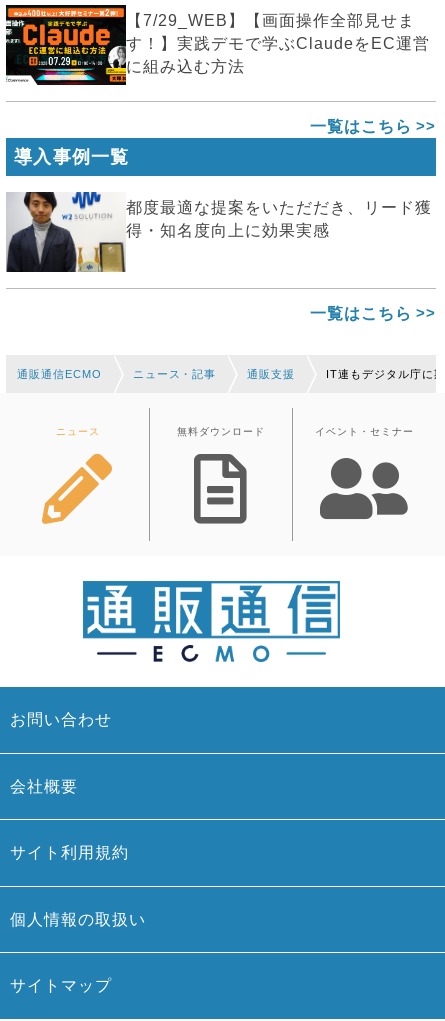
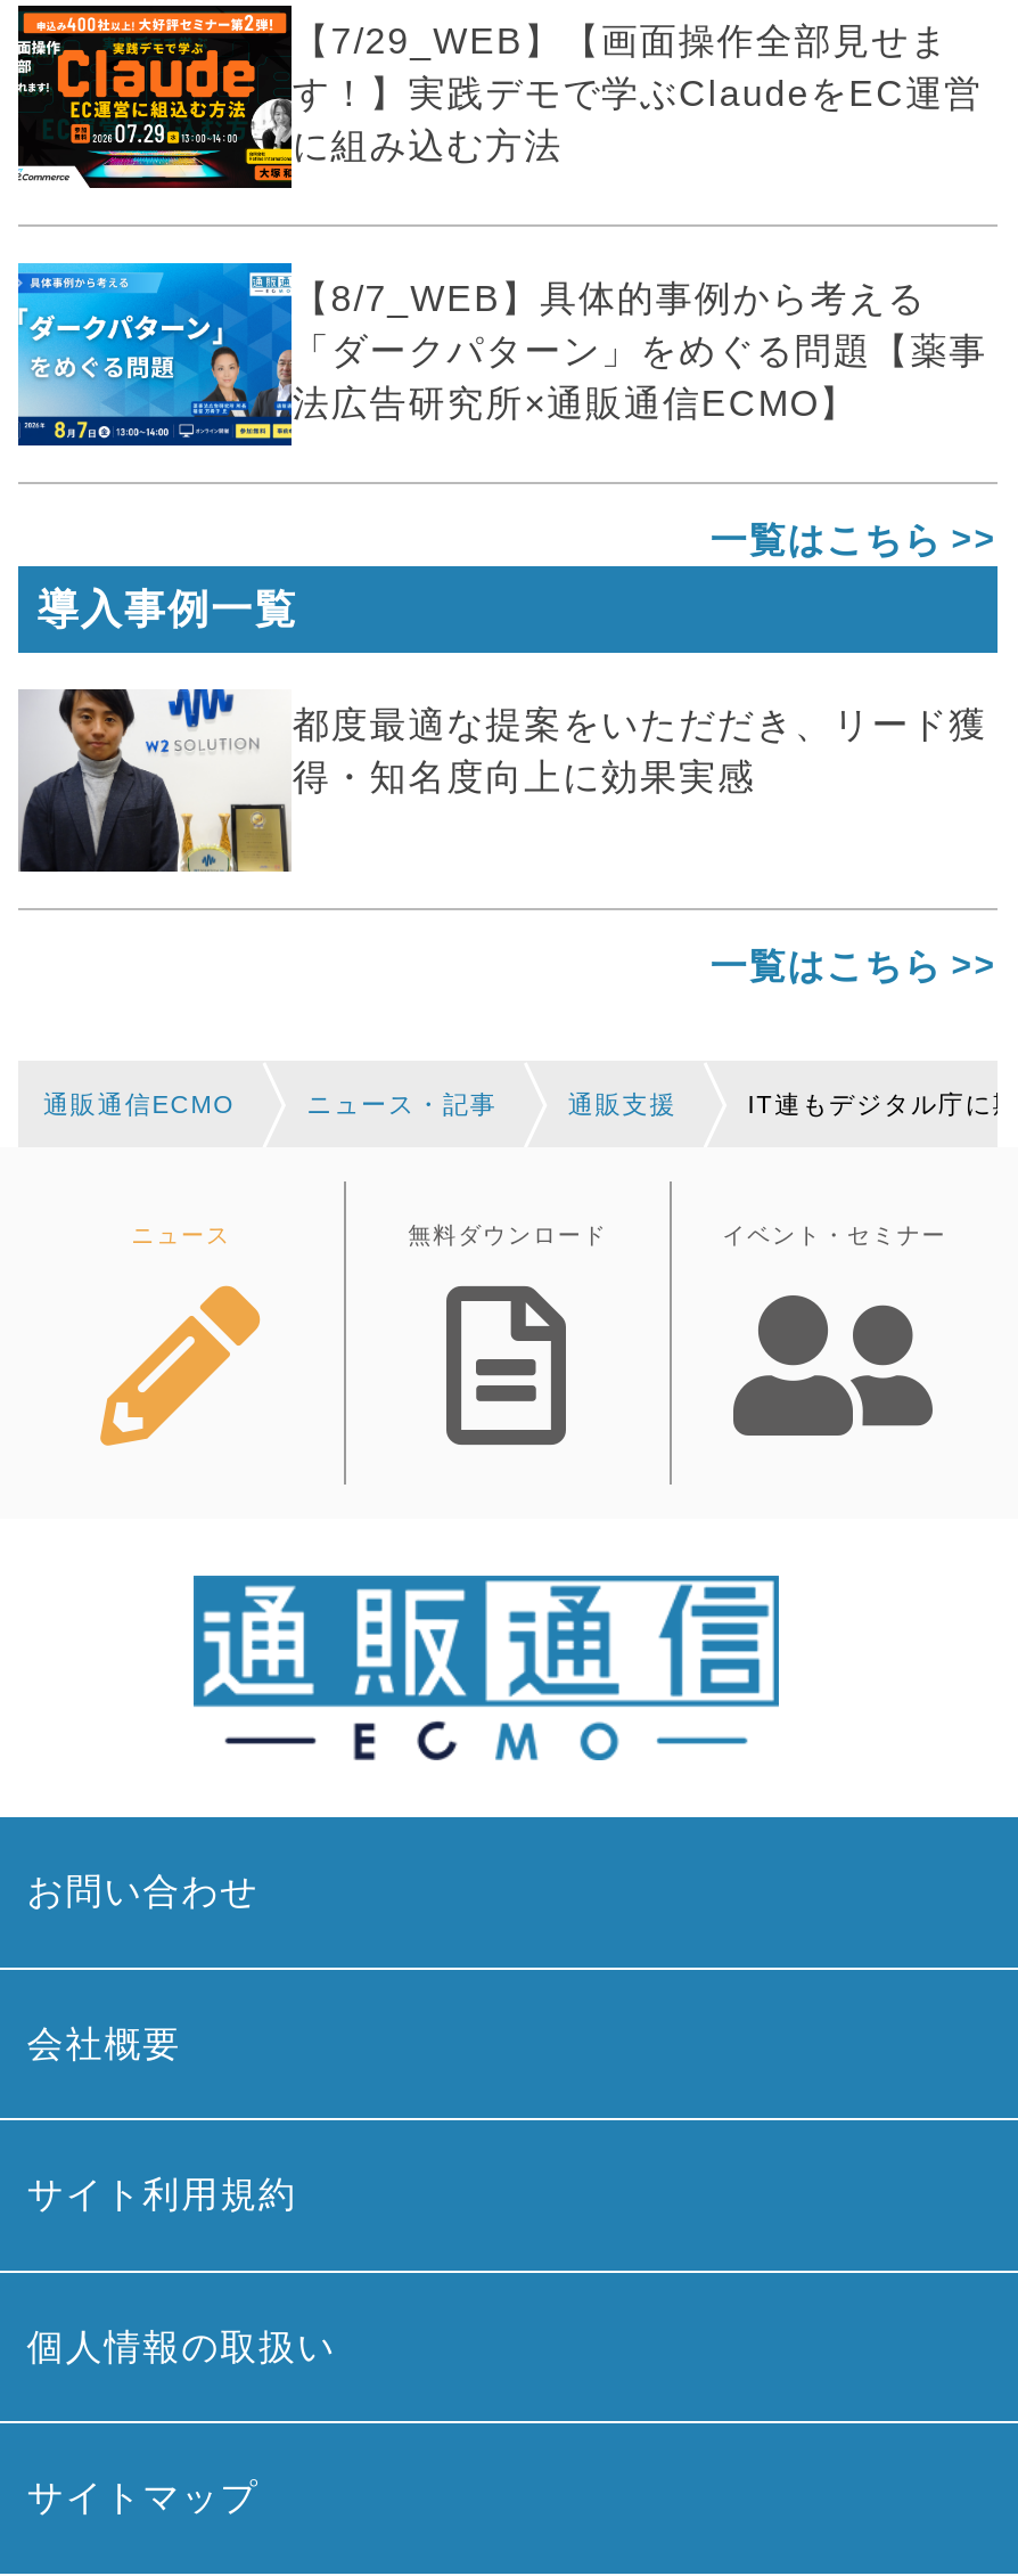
none -> [16,261,987,448] [image] | 【8/7_WEB】具体的事例から考える | 「ダークパターン」をめぐる問題【薬事 | 法広告研究所×通販通信ECMO】

